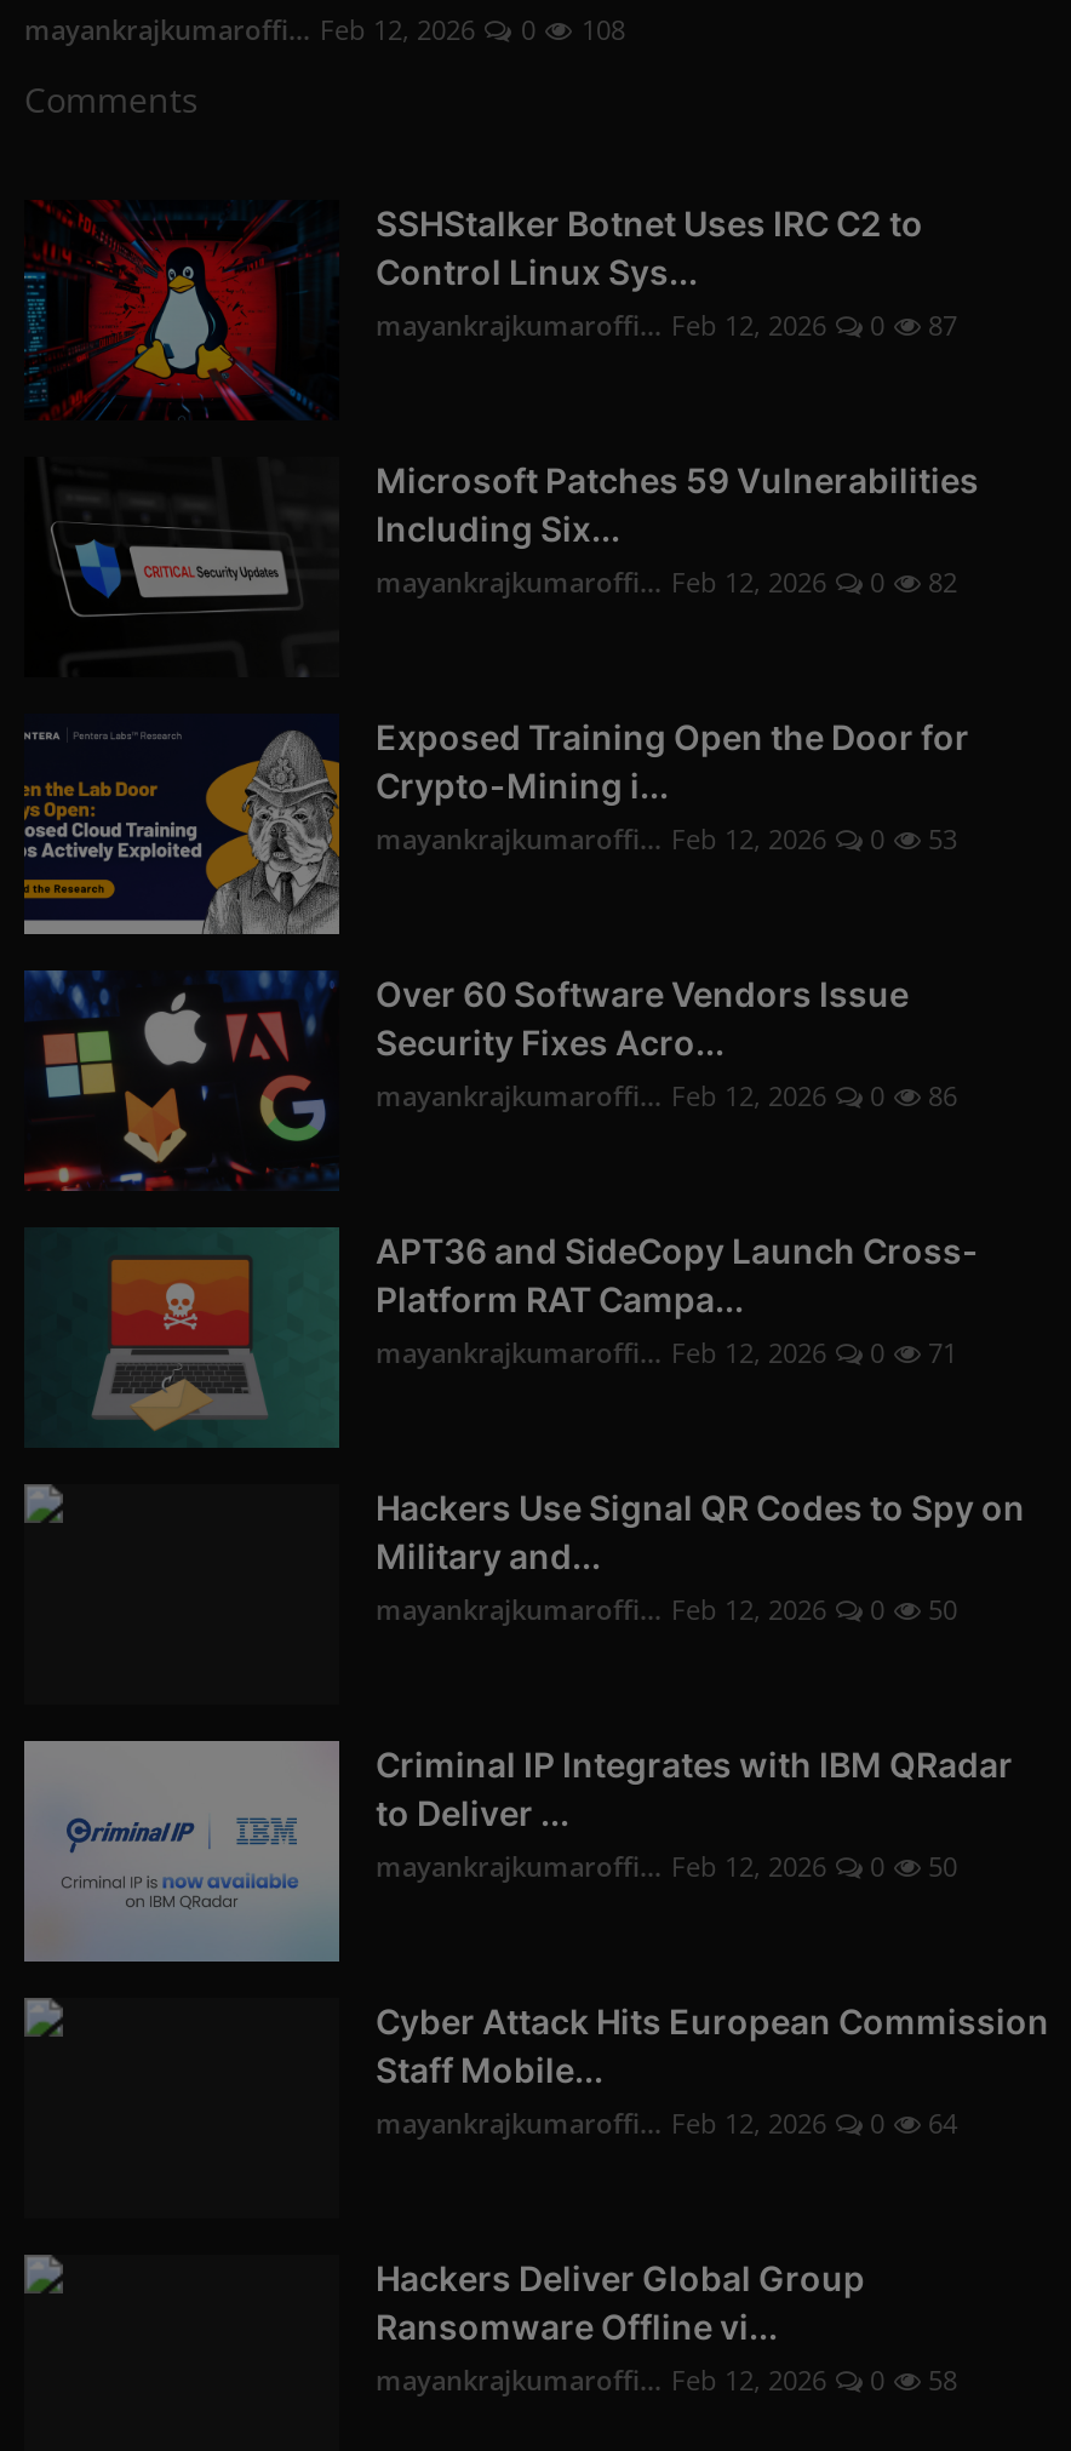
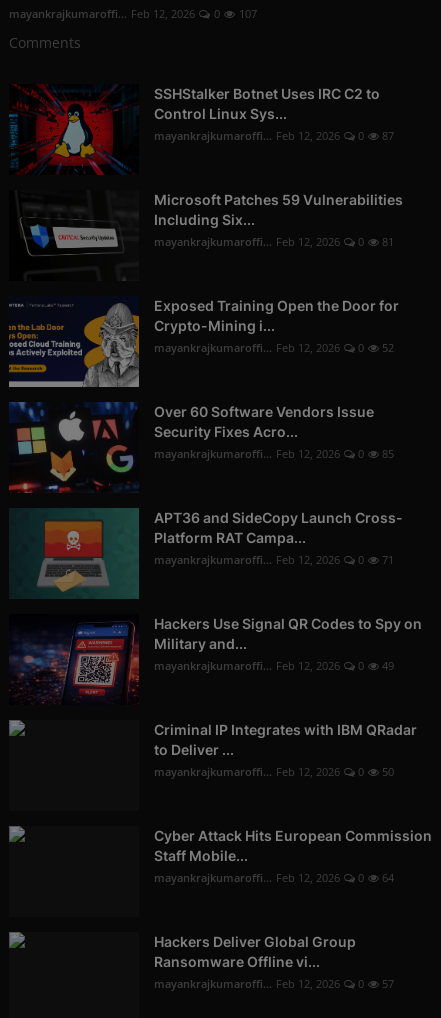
[24,11,625,47] mayankrajkumaroffi... Feb 12, 2026 0 108 -> [9,6,257,21] mayankrajkumaroffi... Feb 12, 2026 0 107
[376,563,957,599] mayankrajkumaroffi... Feb 12, 2026 0 82 -> [154,234,394,249] mayankrajkumaroffi... Feb 12, 2026 0 81
[376,820,957,856] mayankrajkumaroffi... Feb 12, 2026 0 53 -> [154,340,394,355] mayankrajkumaroffi... Feb 12, 2026 0 52
[376,1077,957,1113] mayankrajkumaroffi... Feb 12, 2026 0 86 -> [154,446,394,461] mayankrajkumaroffi... Feb 12, 2026 0 85
none -> [9,614,140,704] [image]
[376,1591,957,1627] mayankrajkumaroffi... Feb 12, 2026 0 50 -> [154,658,394,673] mayankrajkumaroffi... Feb 12, 2026 0 49
[22,1739,342,1964] [image] -> none
[376,2361,957,2397] mayankrajkumaroffi... Feb 12, 2026 0 58 -> [154,976,394,991] mayankrajkumaroffi... Feb 12, 2026 0 57

